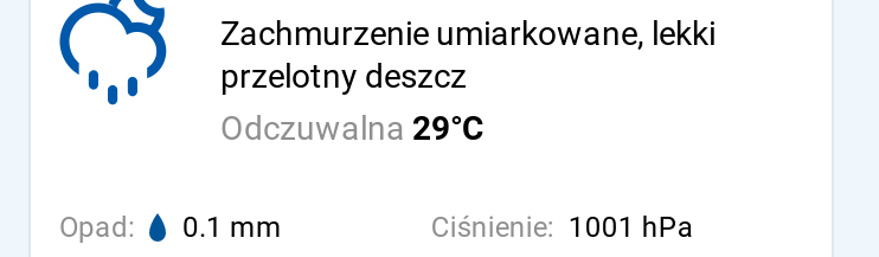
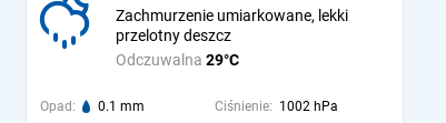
[431,211,694,244] Ciśnienie: 1001 hPa -> [215,99,338,114] Ciśnienie: 1002 hPa

